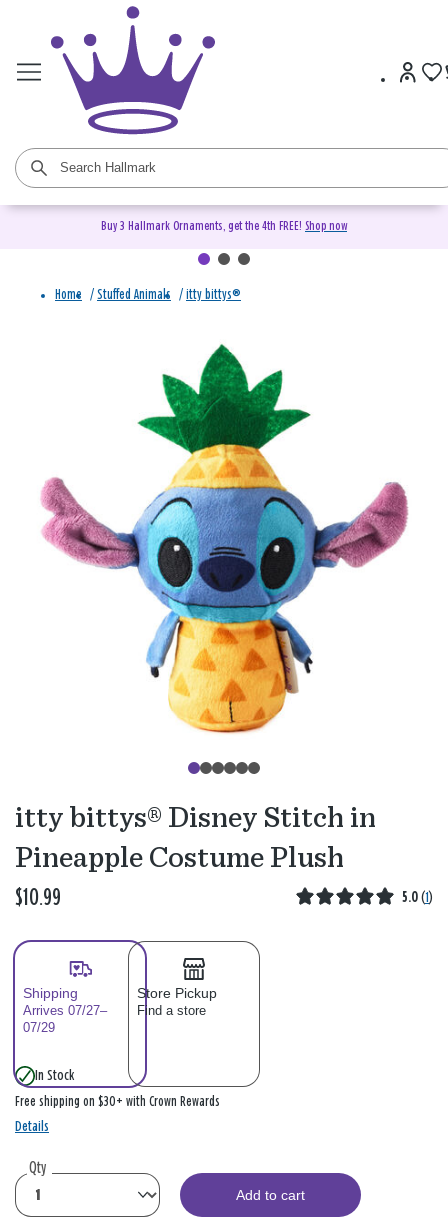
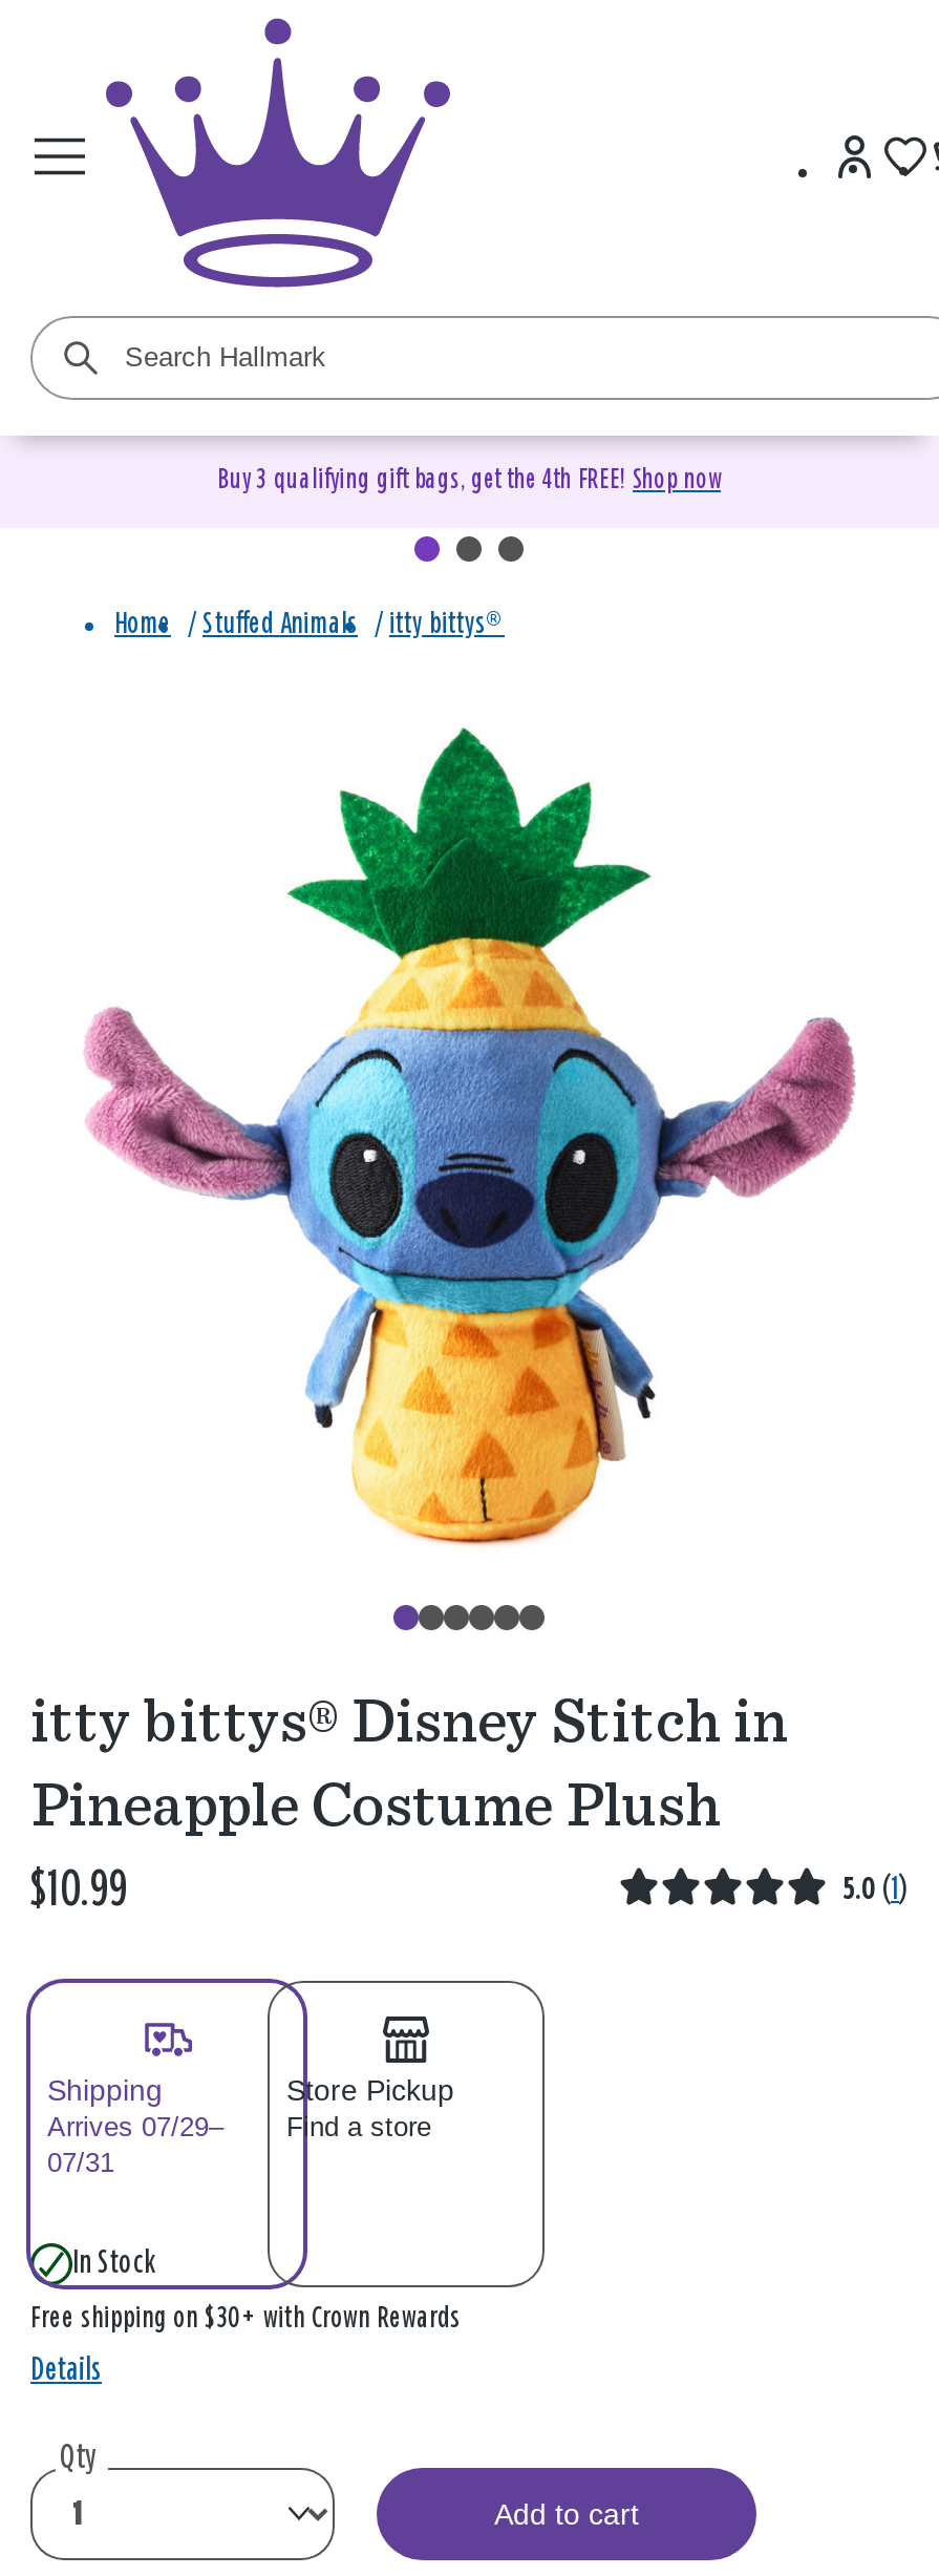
[101,220,347,233] Buy 3 Hallmark Ornaments, get the 4th FREE! Shop now -> [217,467,721,495] Buy 3 qualifying gift bags, get the 4th FREE! Shop now
[23,1003,107,1018] Arrives 07/27– -> [47,2111,223,2143] Arrives 07/29–
[23,1020,55,1035] 07/29 -> [47,2147,114,2178] 07/31

